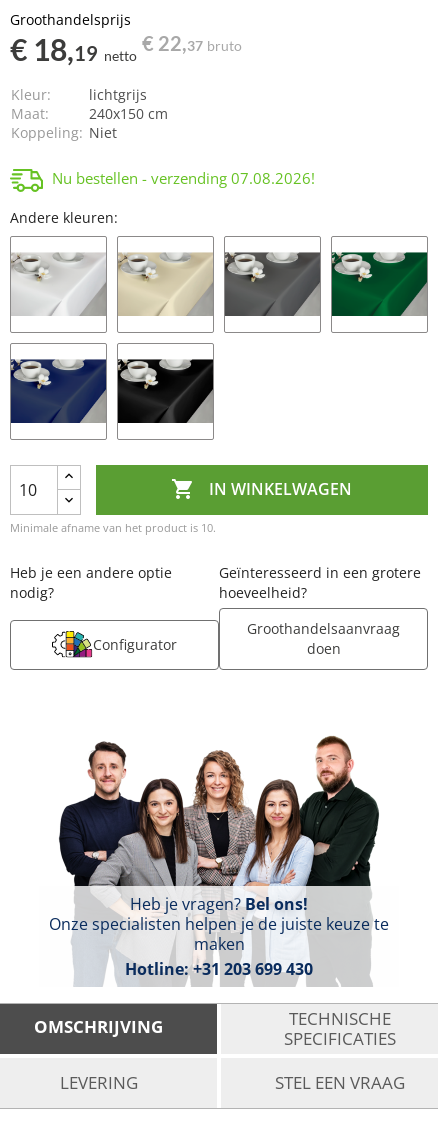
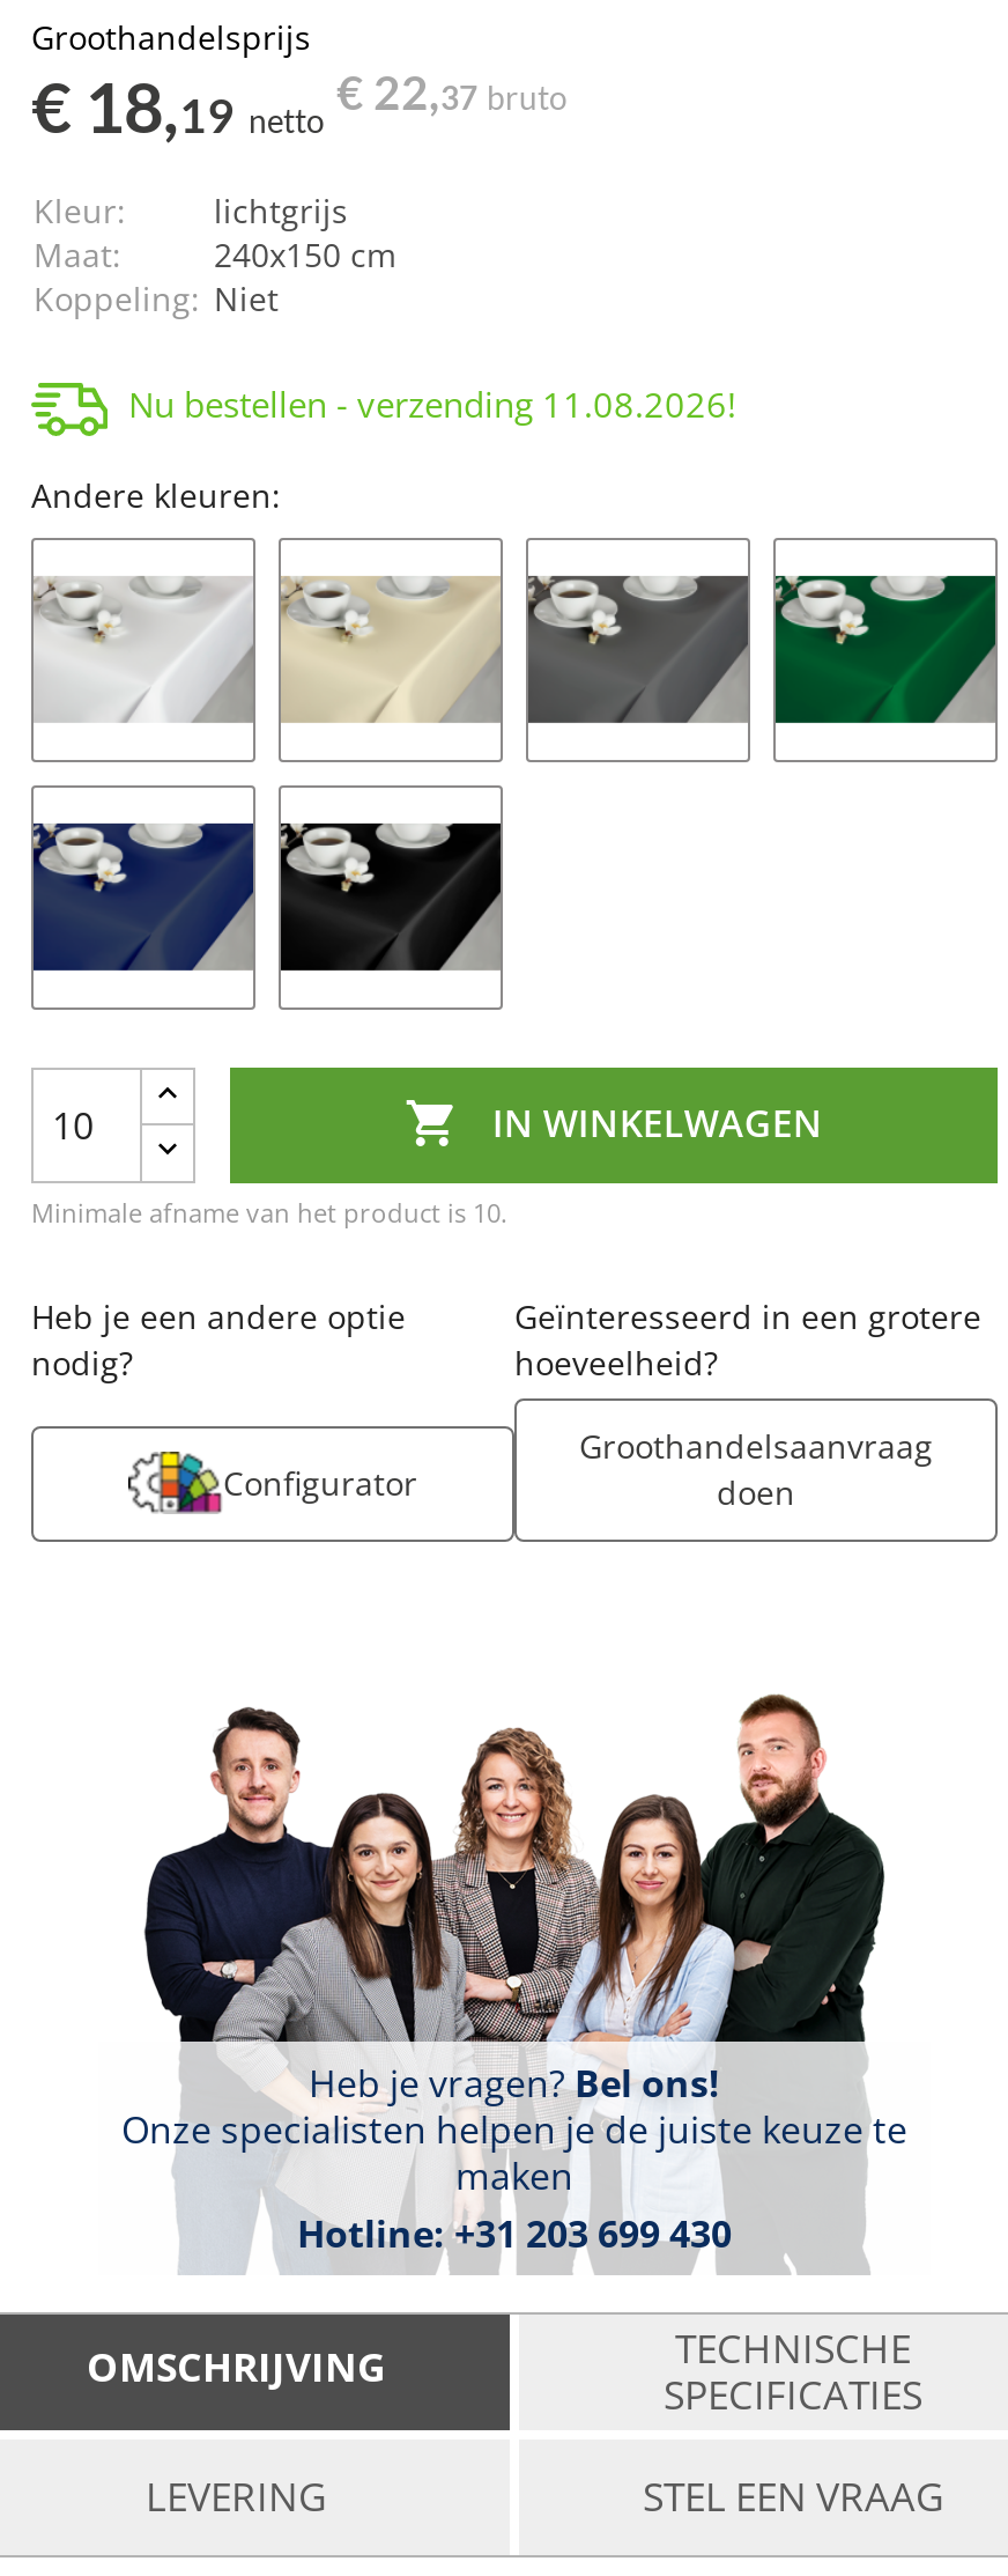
[52,167,315,187] Nu bestellen - verzending 07.08.2026! -> [128,379,736,426] Nu bestellen - verzending 11.08.2026!

